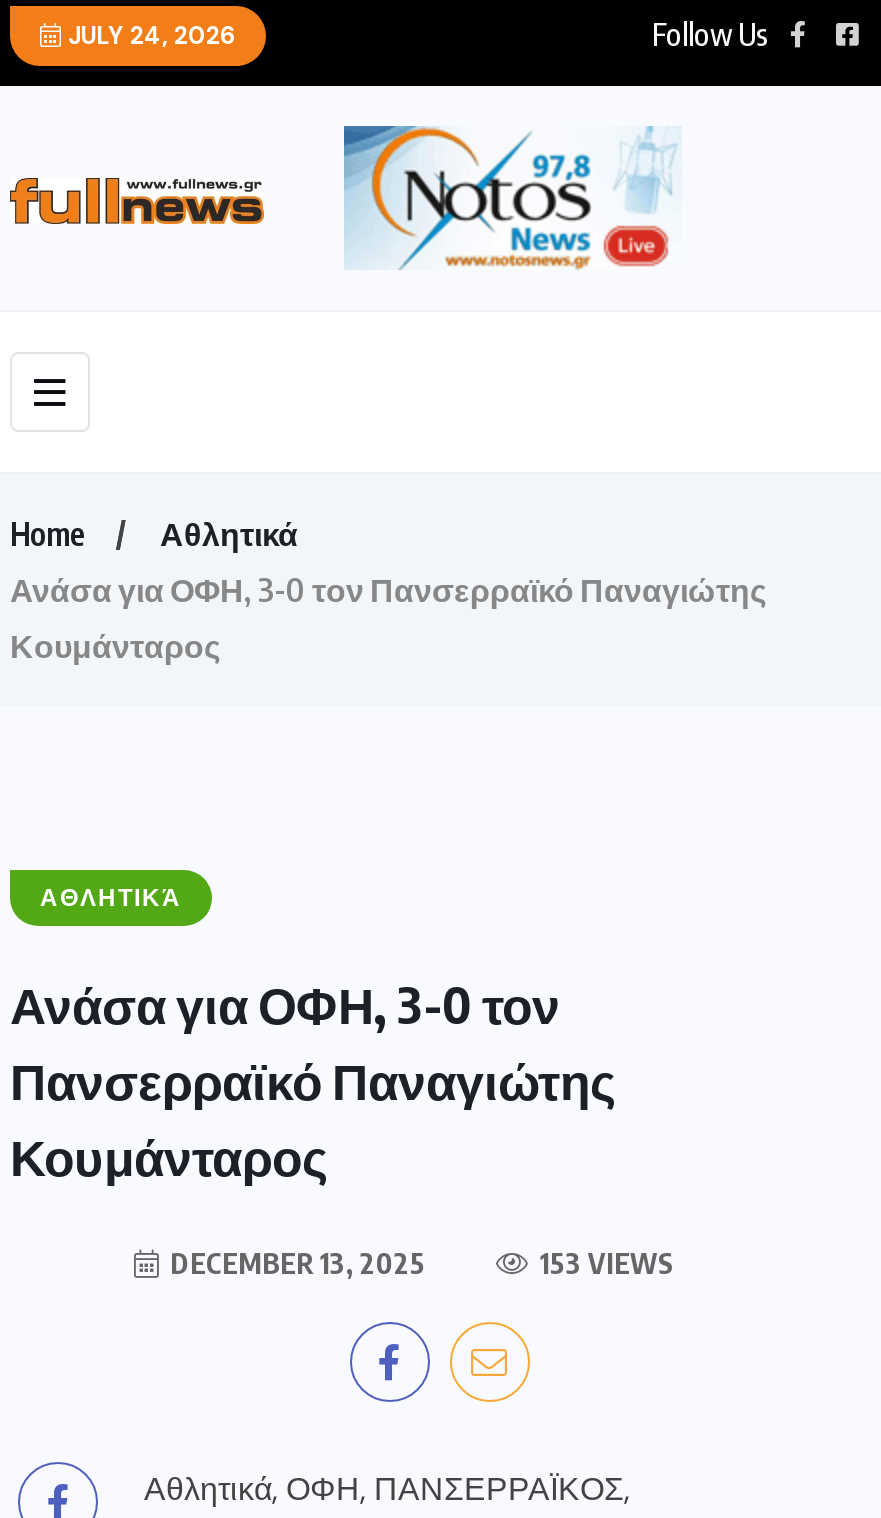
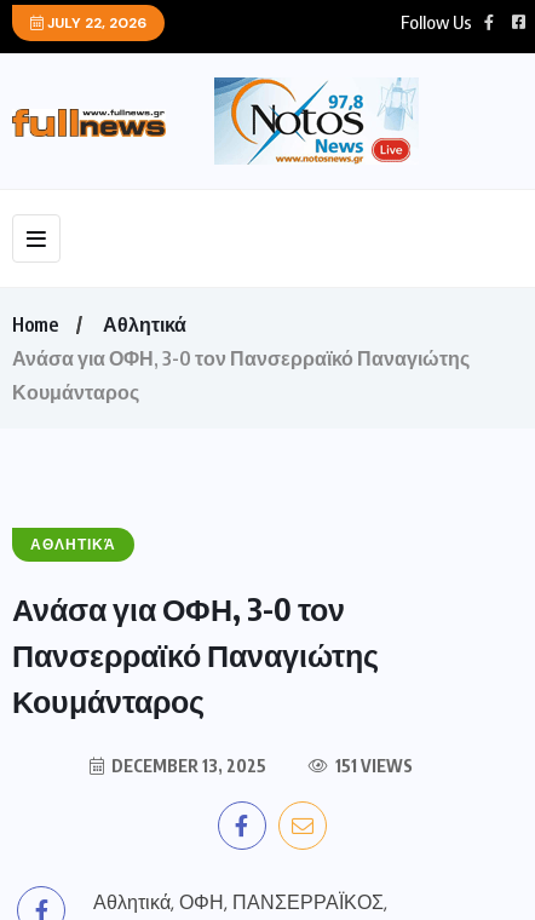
[62,20,236,52] JULY 24, 2026 -> [44,13,146,33] JULY 22, 2026
[534,1246,674,1280] 153 VIEWS -> [331,755,412,776] 151 VIEWS

